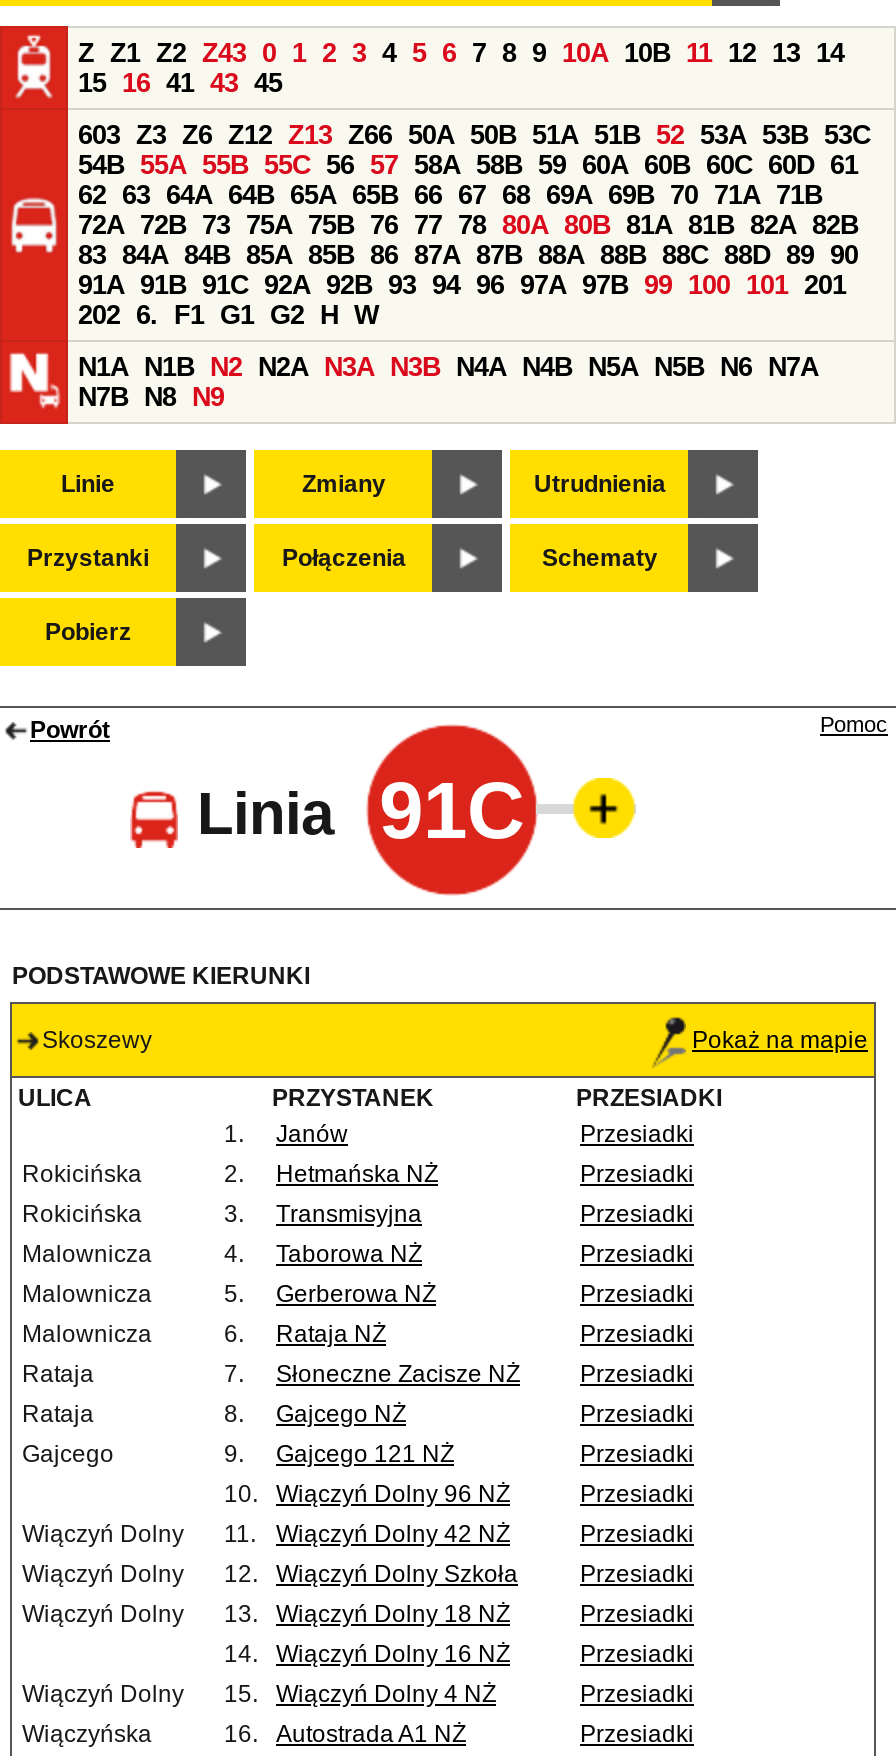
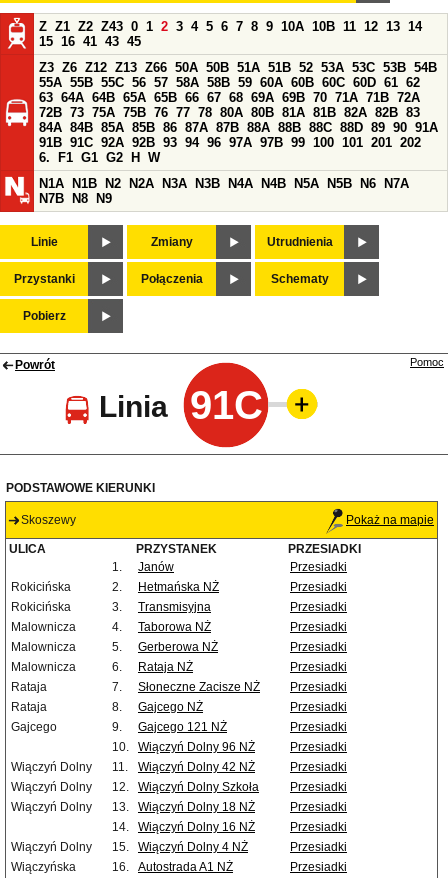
[78,120,870,330] 603 Z3 Z6 Z12 Z13 Z66 50A 50B 51A 51B 52 53A 53B 53C | 54B 55A 55B 55C 56 57 58A 58B 59 60A 60B 60C 60D 61 | 62 63 64A 64B 65A 65B 66 67 68 69A 69B 70 71A 71B | 72A 72B 73 75A 75B 76 77 78 80A 80B 81A 81B 82A 82B | 83 84A 84B 85A 85B 86 87A 87B 88A 88B 88C 88D 89 90 | 91A 91B 91C 92A 92B 93 94 96 97A 97B 99 100 101 201 | 202 6. F1 G1 G2 H W -> [39,60,438,165] Z3 Z6 Z12 Z13 Z66 50A 50B 51A 51B 52 53A 53C 53B 54B | 55A 55B 55C 56 57 58A 58B 59 60A 60B 60C 60D 61 62 | 63 64A 64B 65A 65B 66 67 68 69A 69B 70 71A 71B 72A | 72B 73 75A 75B 76 77 78 80A 80B 81A 81B 82A 82B 83 | 84A 84B 85A 85B 86 87A 87B 88A 88B 88C 88D 89 90 91A | 91B 91C 92A 92B 93 94 96 97A 97B 99 100 101 201 202 | 6. F1 G1 G2 H W

